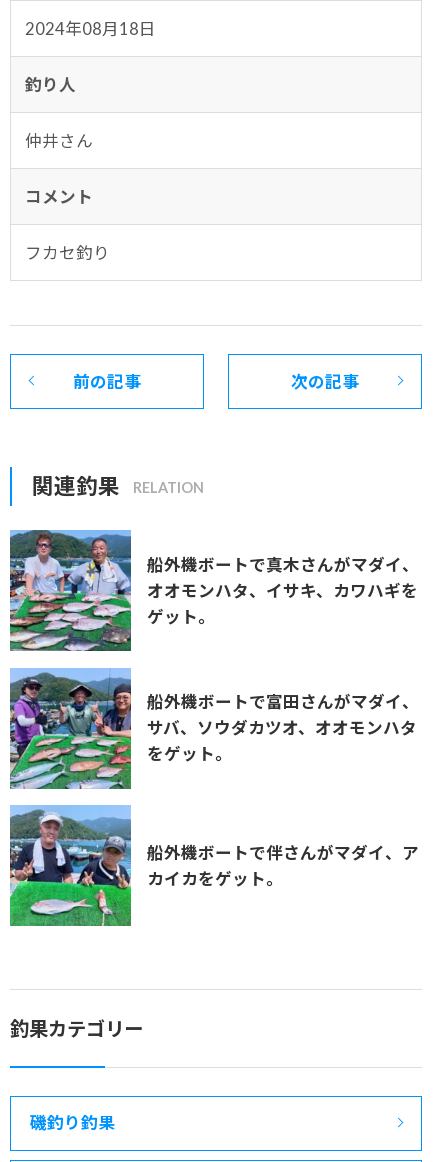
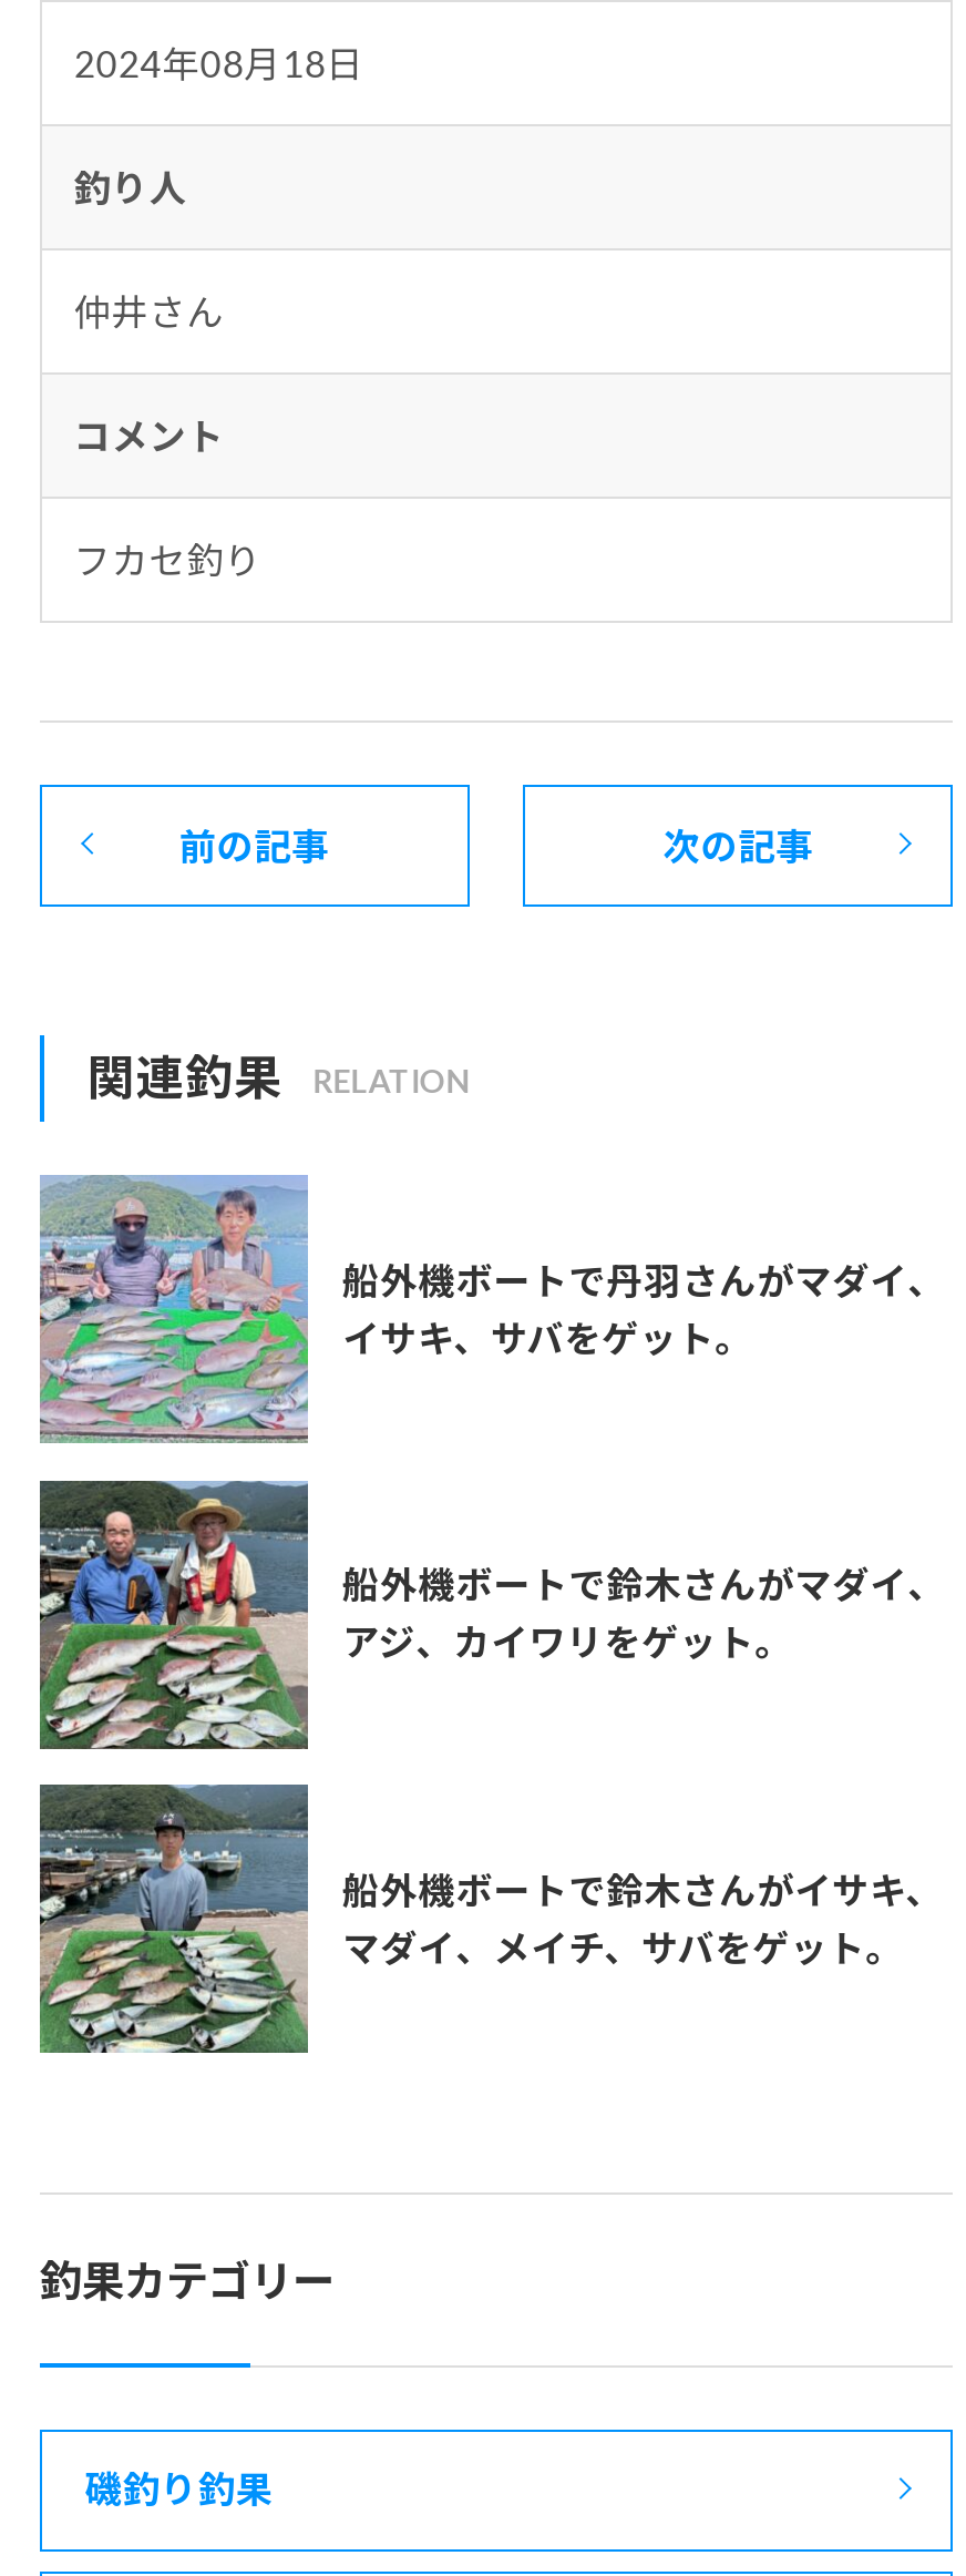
[9,530,419,652] [image] | 船外機ボートで真木さんがマダイ、 | オオモンハタ、イサキ、カワハギを | ゲット。 -> [38,1175,945,1445] [image] | 船外機ボートで丹羽さんがマダイ、 | イサキ、サバをゲット。
[9,668,419,790] [image] | 船外機ボートで富田さんがマダイ、 | サバ、ソウダカツオ、オオモンハタ | をゲット。 -> [38,1479,945,1751] [image] | 船外機ボートで鈴木さんがマダイ、 | アジ、カイワリをゲット。
[9,804,419,927] [image] | 船外機ボートで伴さんがマダイ、ア | カイカをゲット。 -> [38,1782,943,2055] [image] | 船外機ボートで鈴木さんがイサキ、 | マダイ、メイチ、サバをゲット。

